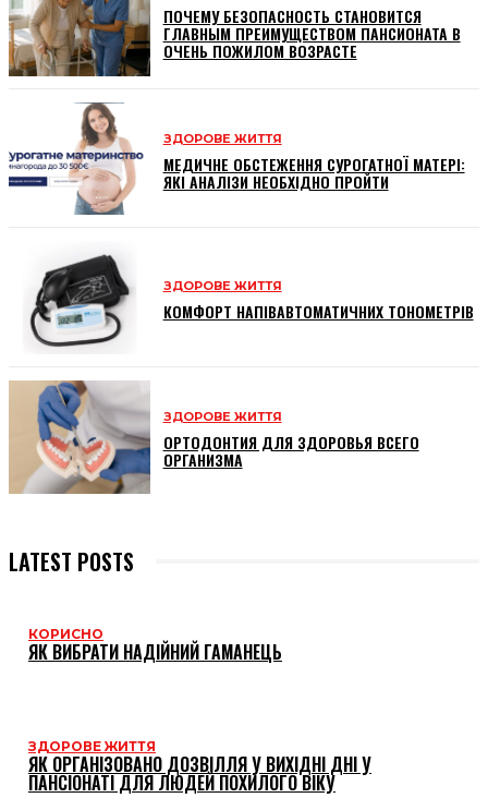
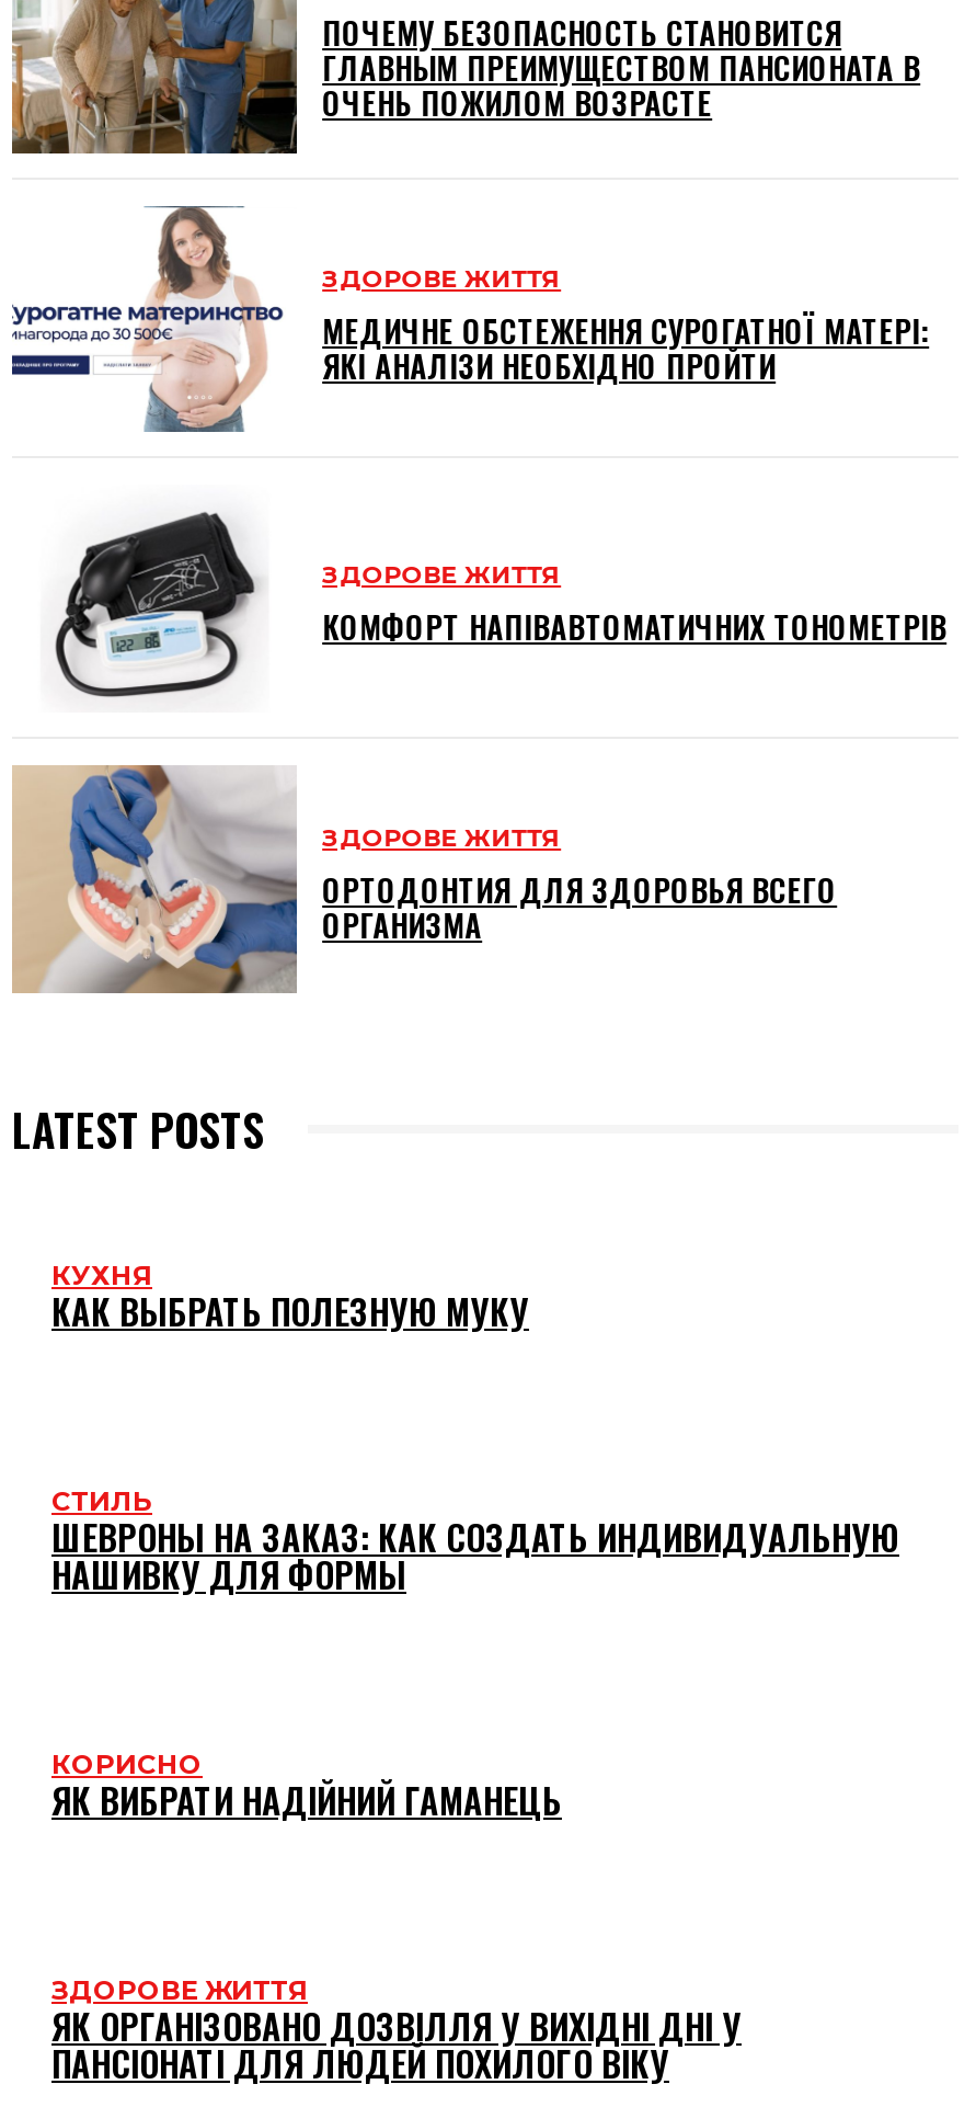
none -> [51,1258,529,1337] КУХНЯ | КАК ВЫБРАТЬ ПОЛЕЗНУЮ МУКУ
none -> [51,1484,899,1600] СТИЛЬ | ШЕВРОНЫ НА ЗАКАЗ: КАК СОЗДАТЬ ИНДИВИДУАЛЬНУЮ | НАШИВКУ ДЛЯ ФОРМЫ

